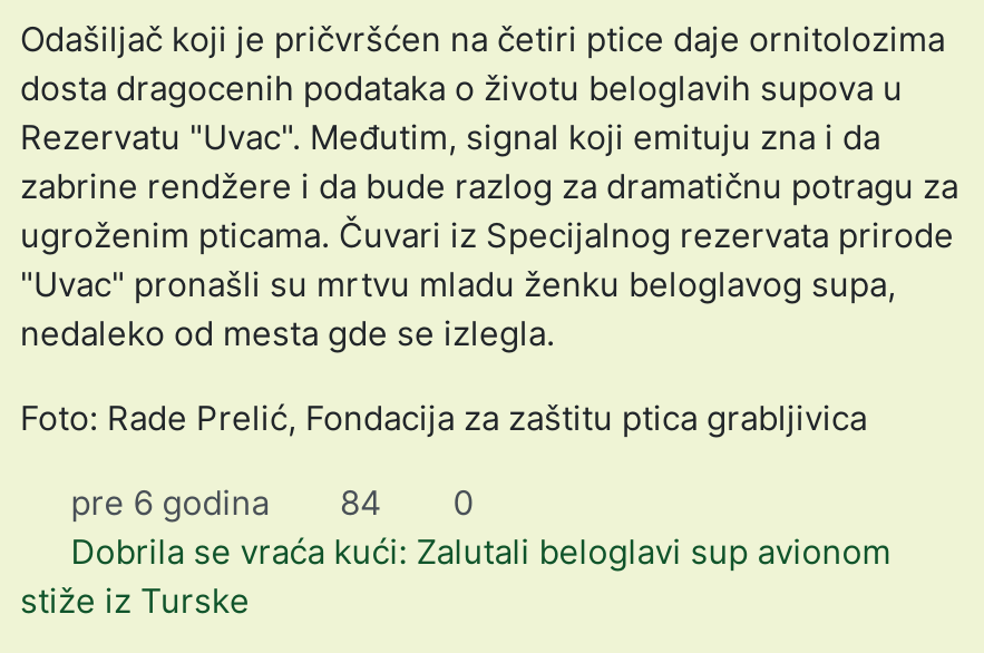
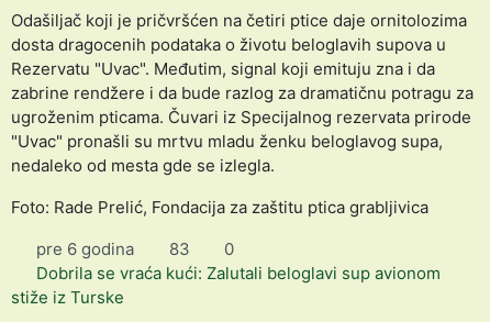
[62,481,473,523] pre 6 godina 84 0 -> [32,238,234,259] pre 6 godina 83 0

